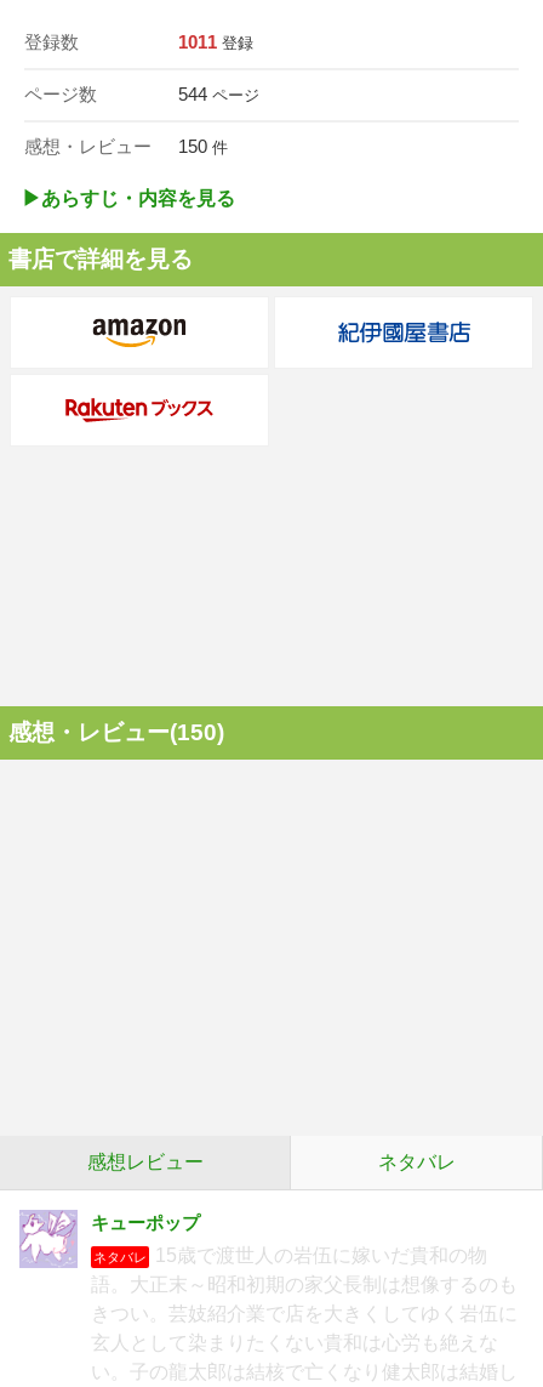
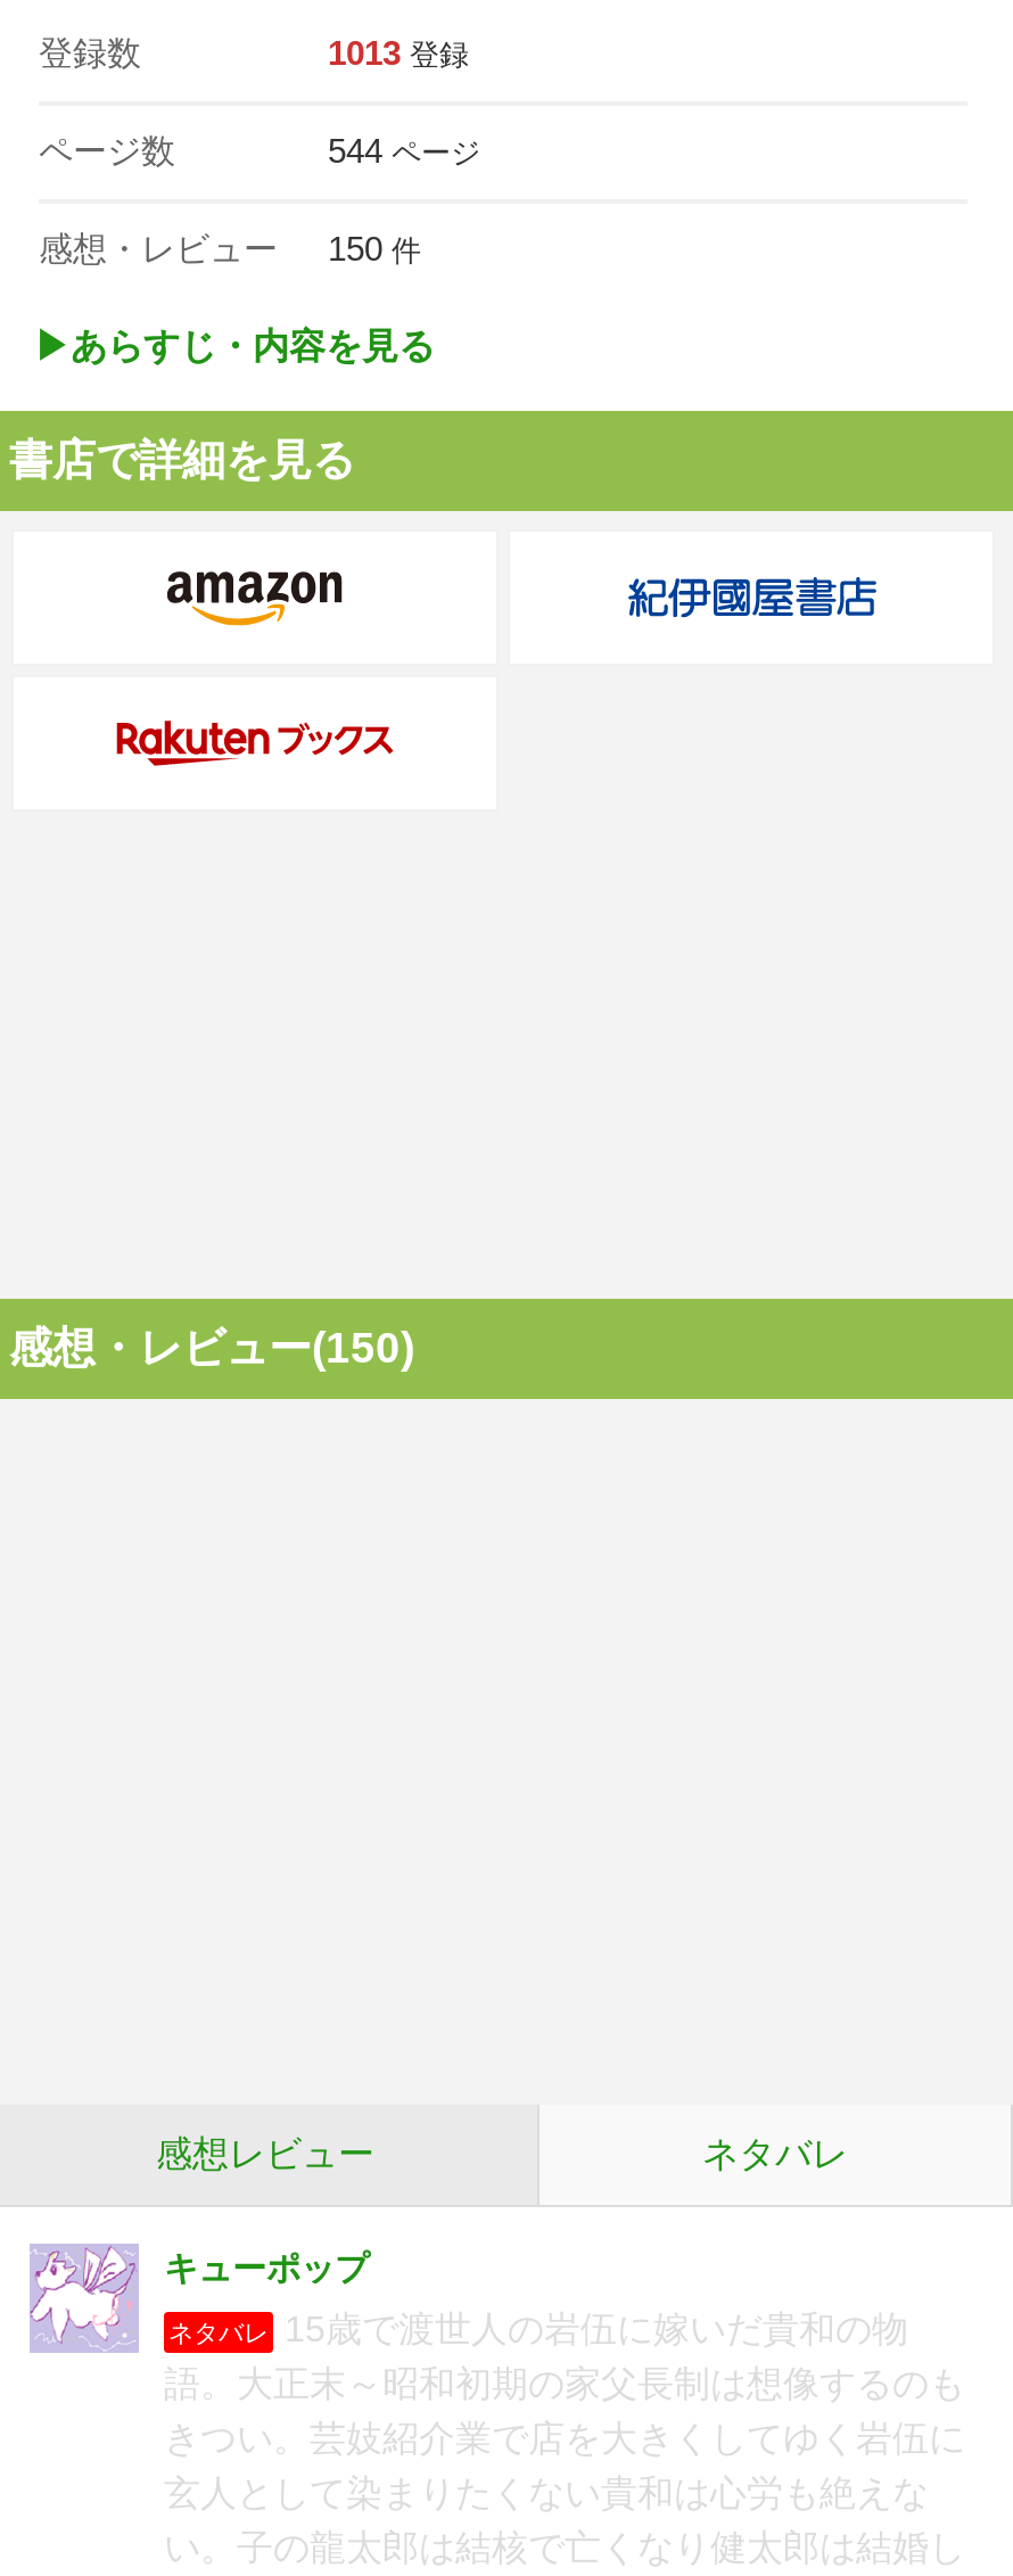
[178,32,253,52] 1011 登録 -> [328,33,469,72] 1013 登録

